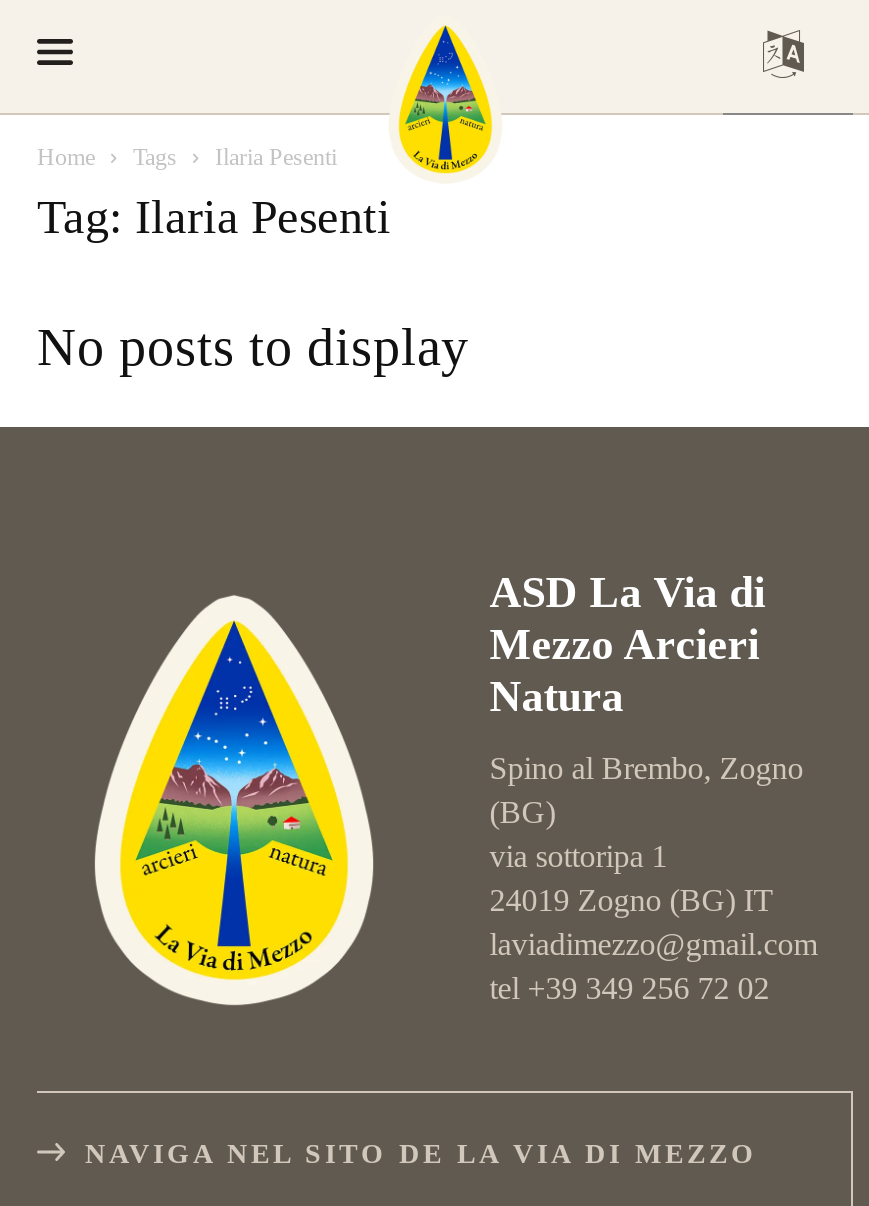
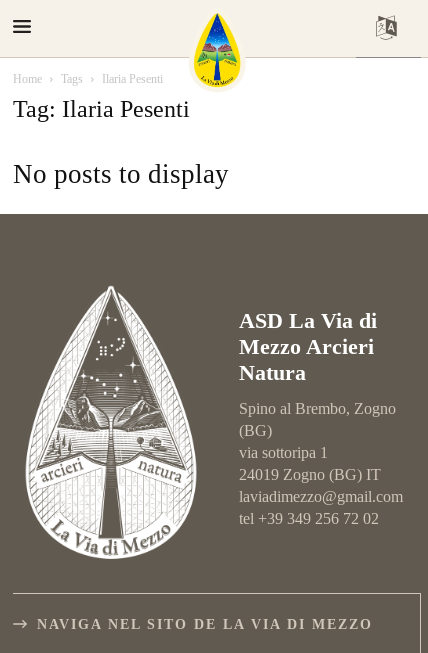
[63,585,403,1021] [image] -> [24,285,198,560] [image]

